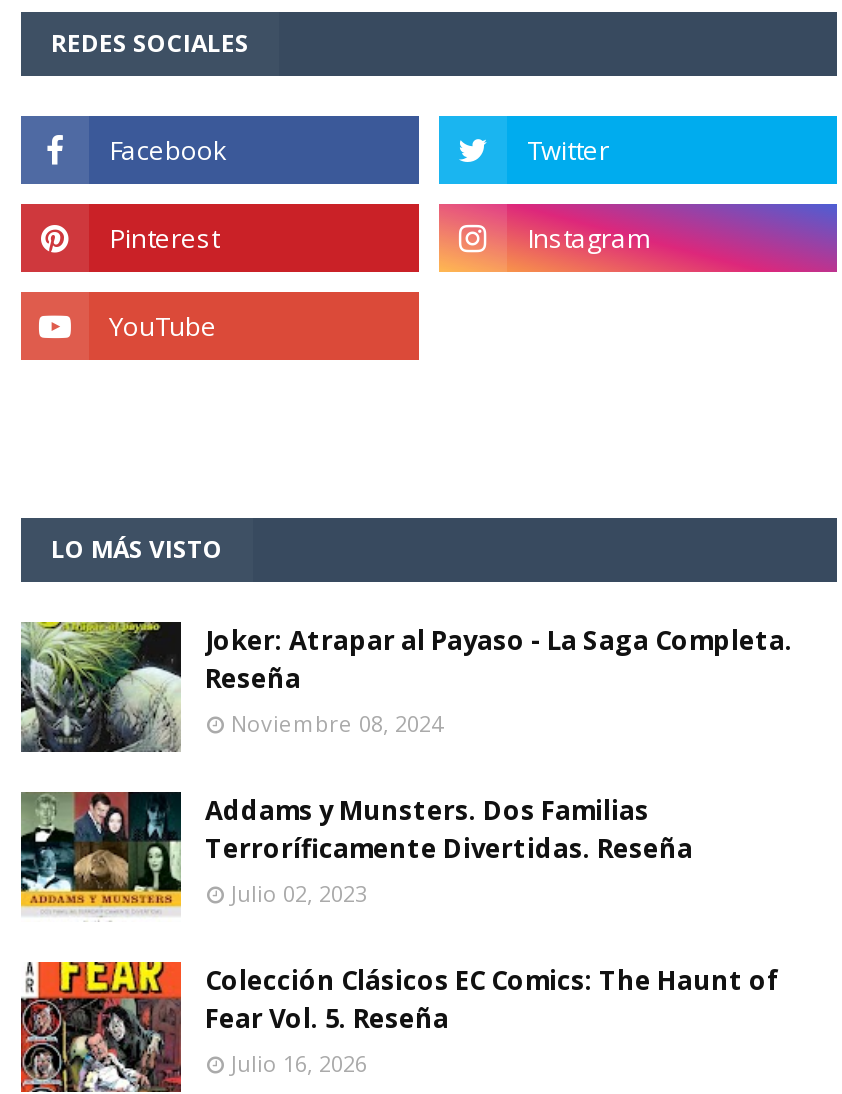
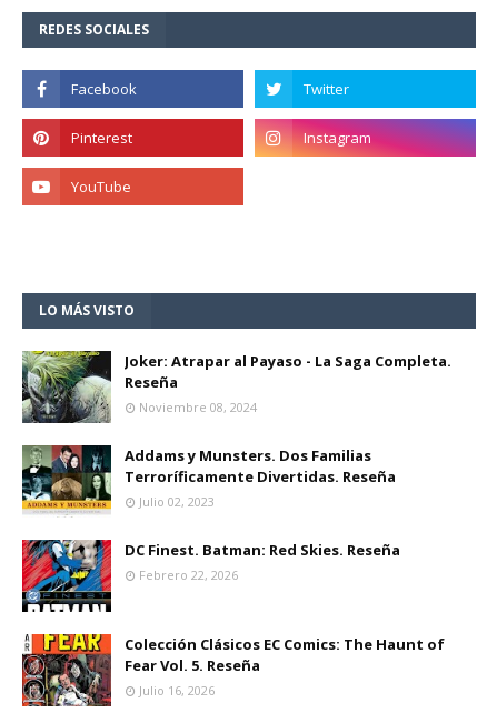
none -> [21,539,400,613] [image] | DC Finest. Batman: Red Skies. Reseña | Febrero 22, 2026

